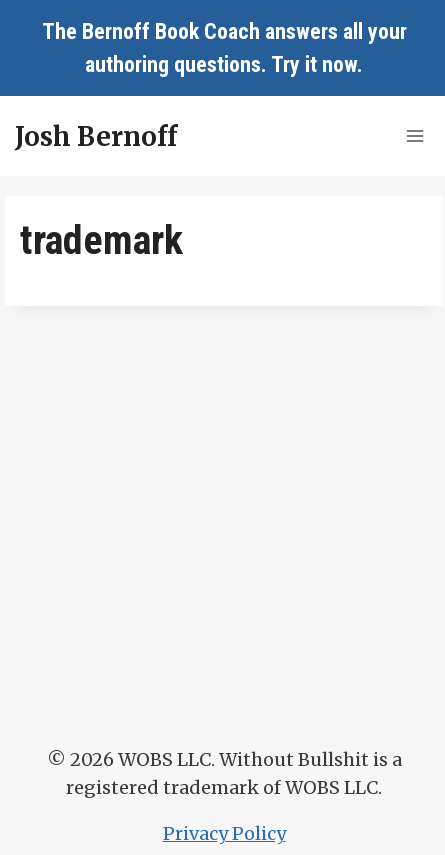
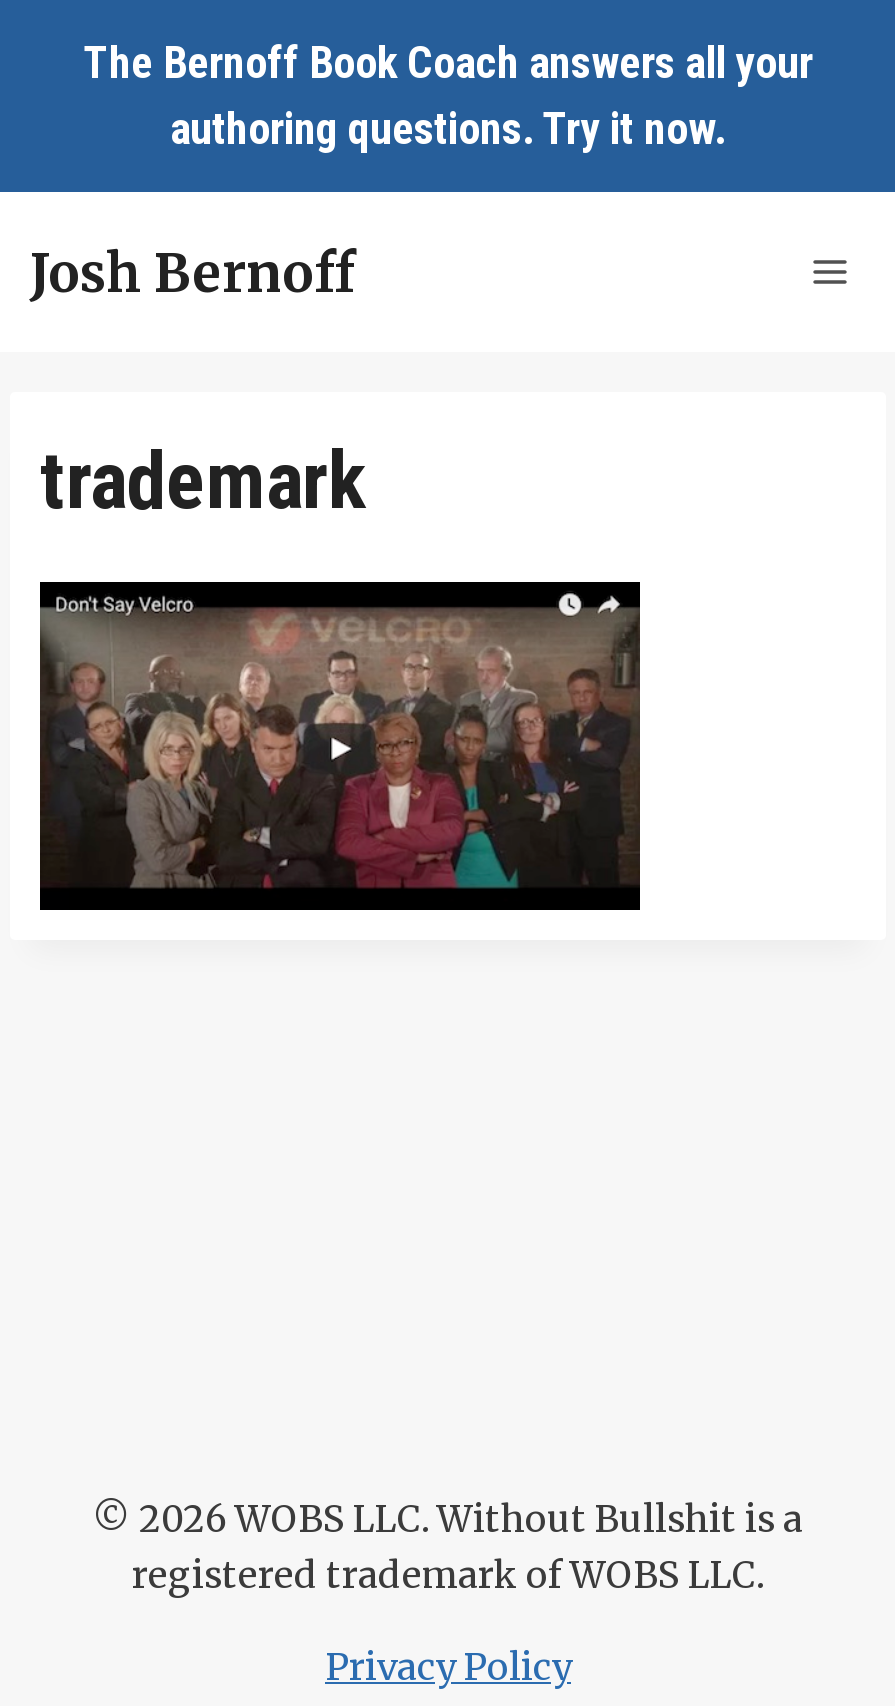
none -> [38,580,642,912] [image]

